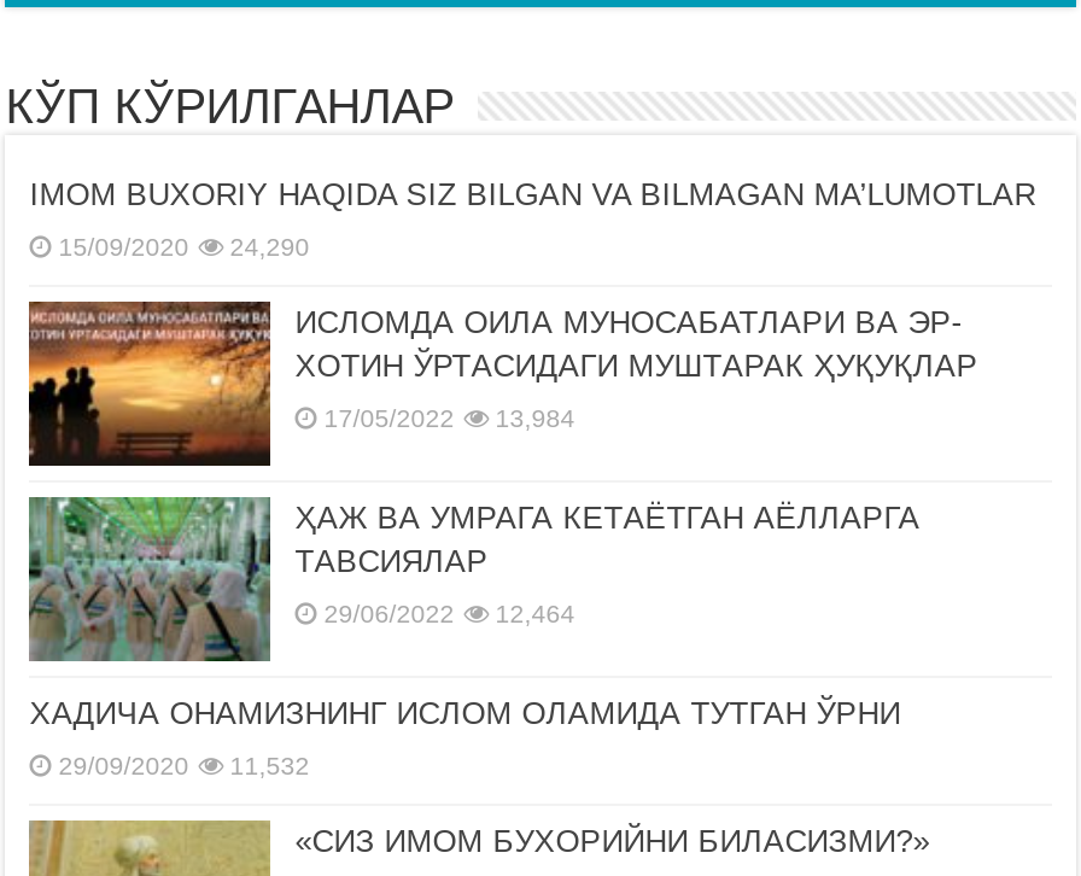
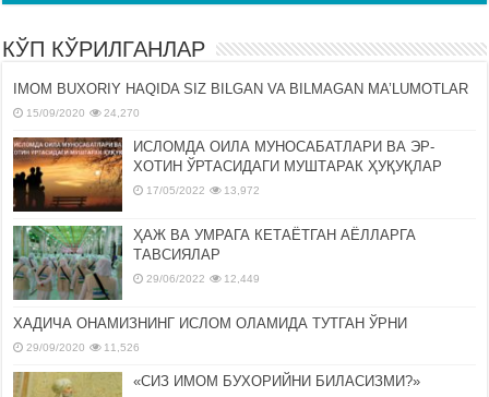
[58,234,309,261] 15/09/2020 24,290 -> [26,107,140,119] 15/09/2020 24,270
[324,405,575,432] 17/05/2022 13,984 -> [146,184,260,196] 17/05/2022 13,972
[324,601,575,628] 29/06/2022 12,464 -> [146,273,260,285] 29/06/2022 12,449
[58,754,309,780] 29/09/2020 11,532 -> [26,342,140,354] 29/09/2020 11,526

